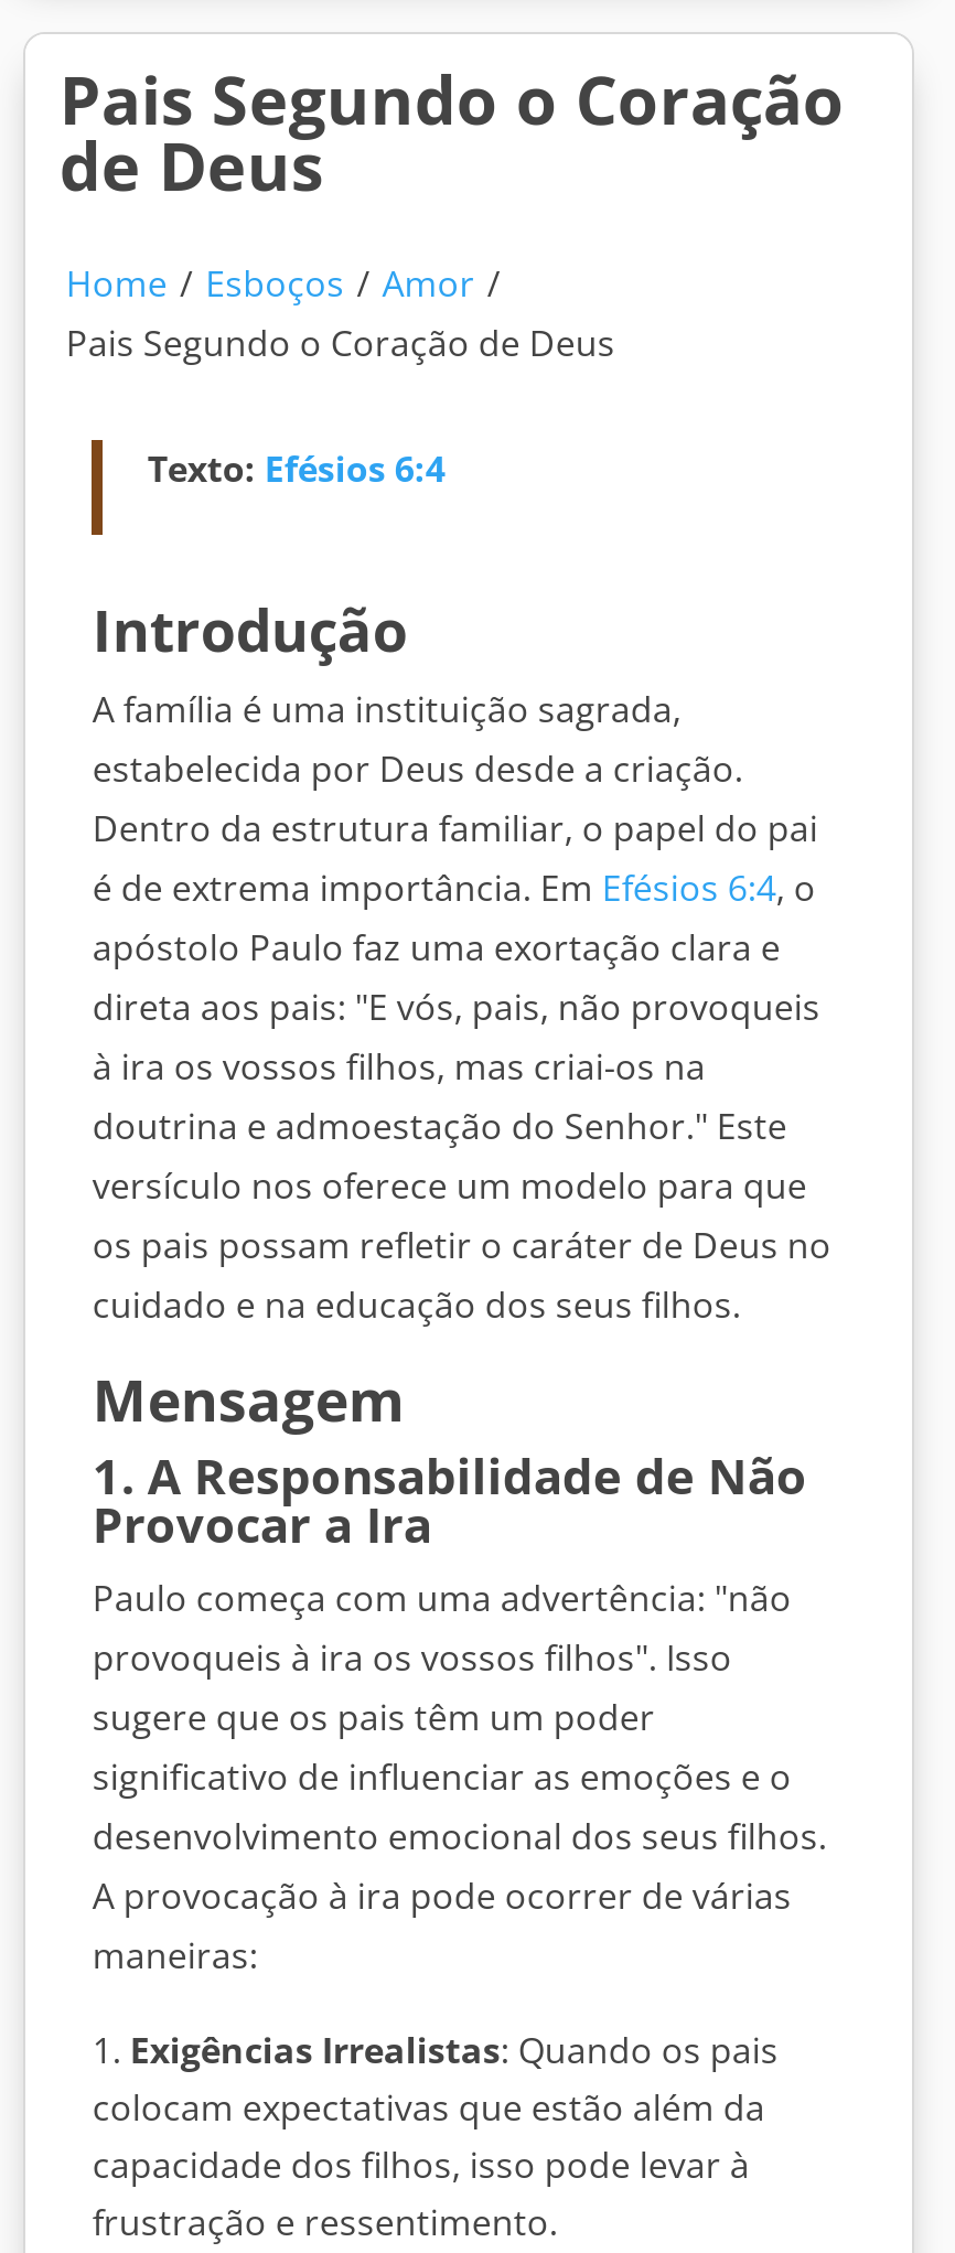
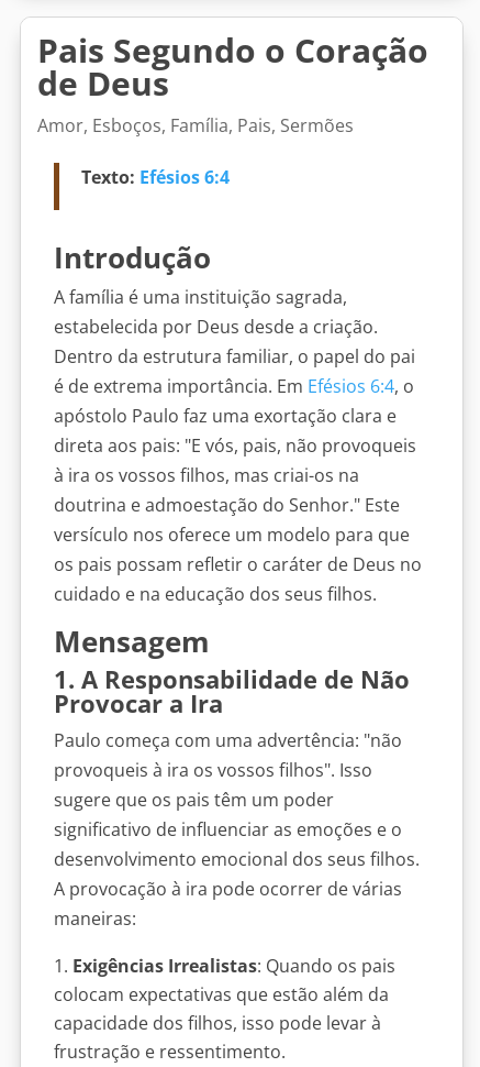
[66,259,615,367] Home / Esboços / Amor / | Pais Segundo o Coração de Deus -> [38,113,354,138] Amor, Esboços, Família, Pais, Sermões

